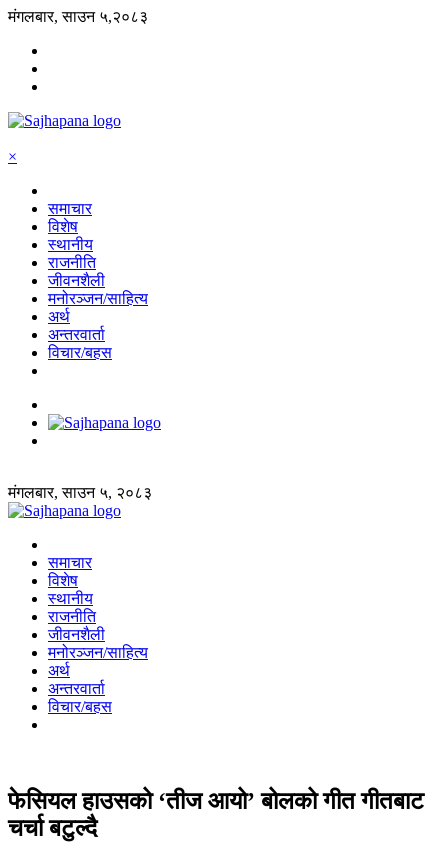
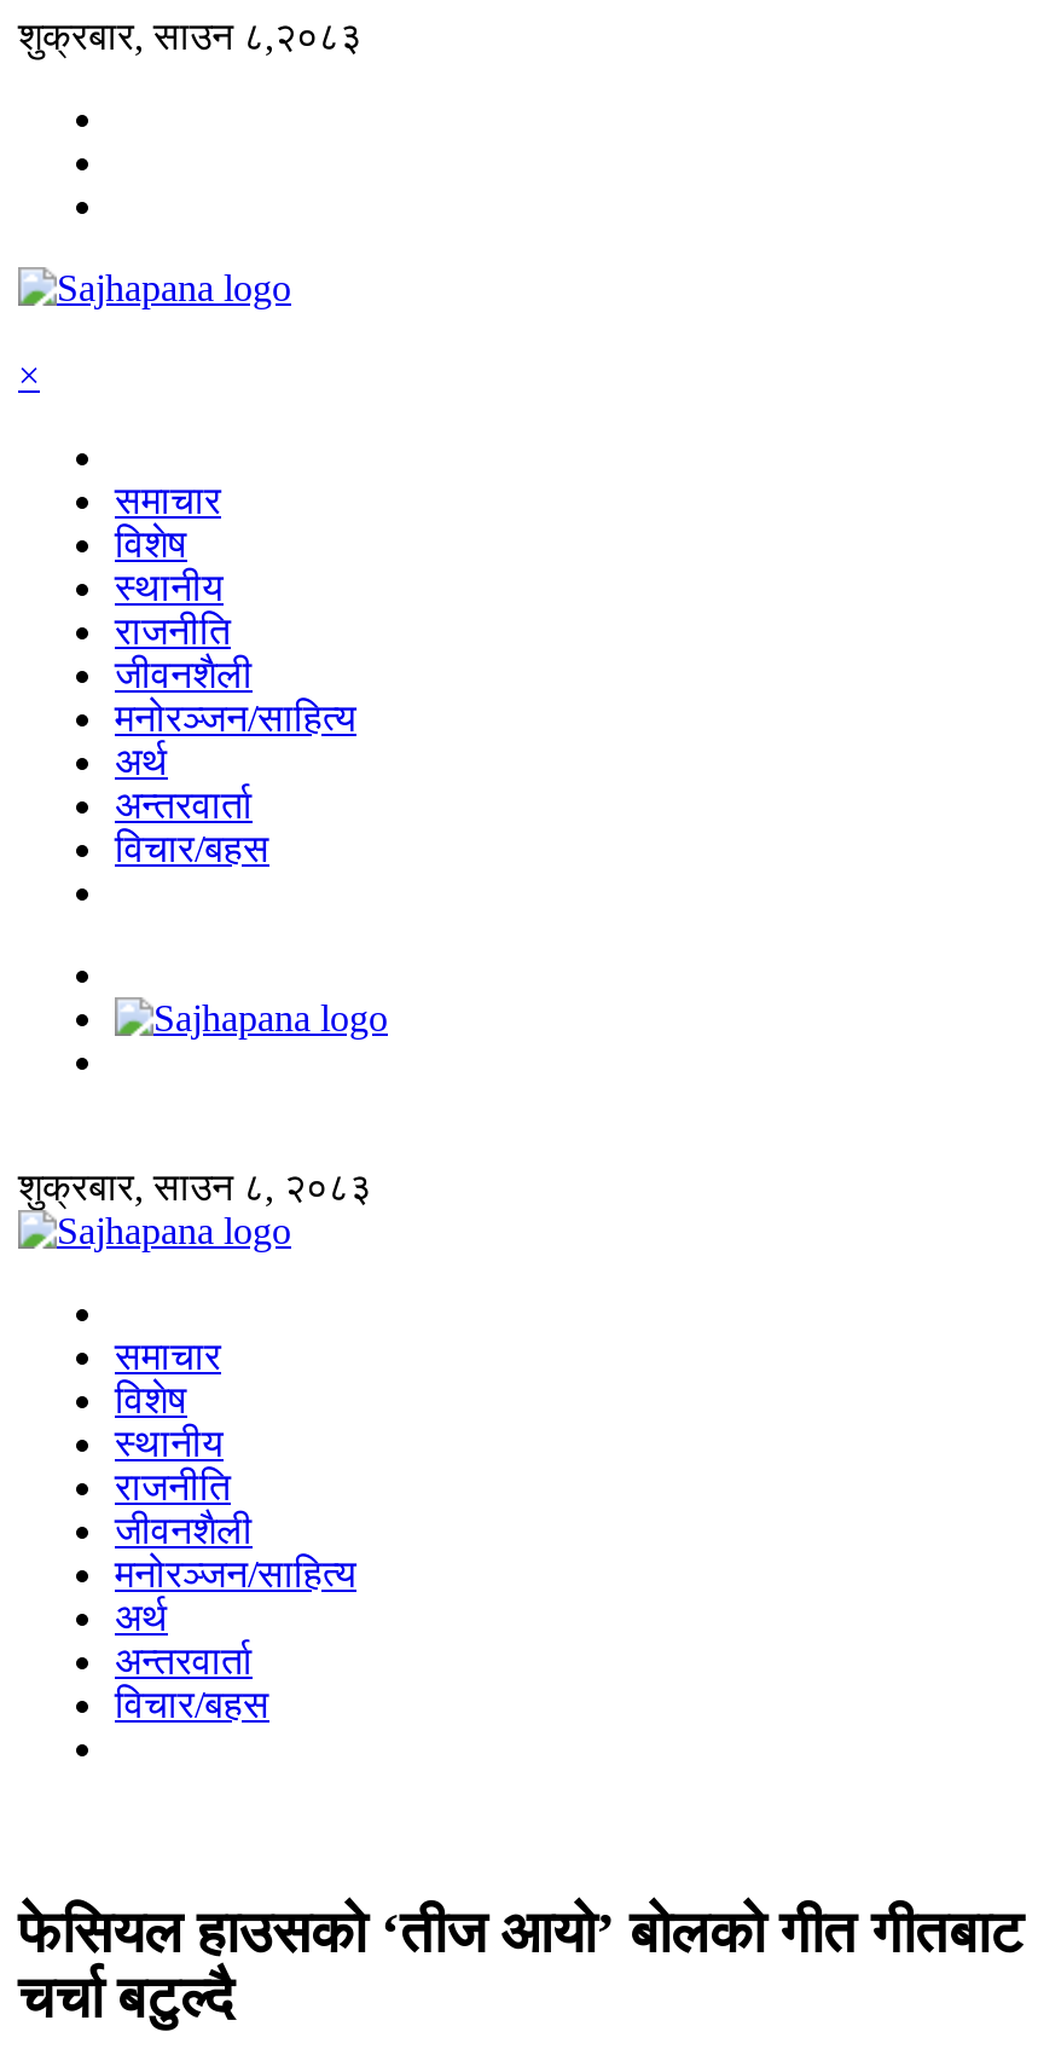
[8,8,148,25] मंगलबार, साउन ५,२०८३ -> [18,16,361,57] शुक्रबार, साउन ८,२०८३
[8,484,152,501] मंगलबार, साउन ५, २०८३ -> [18,1167,371,1208] शुक्रबार, साउन ८, २०८३

